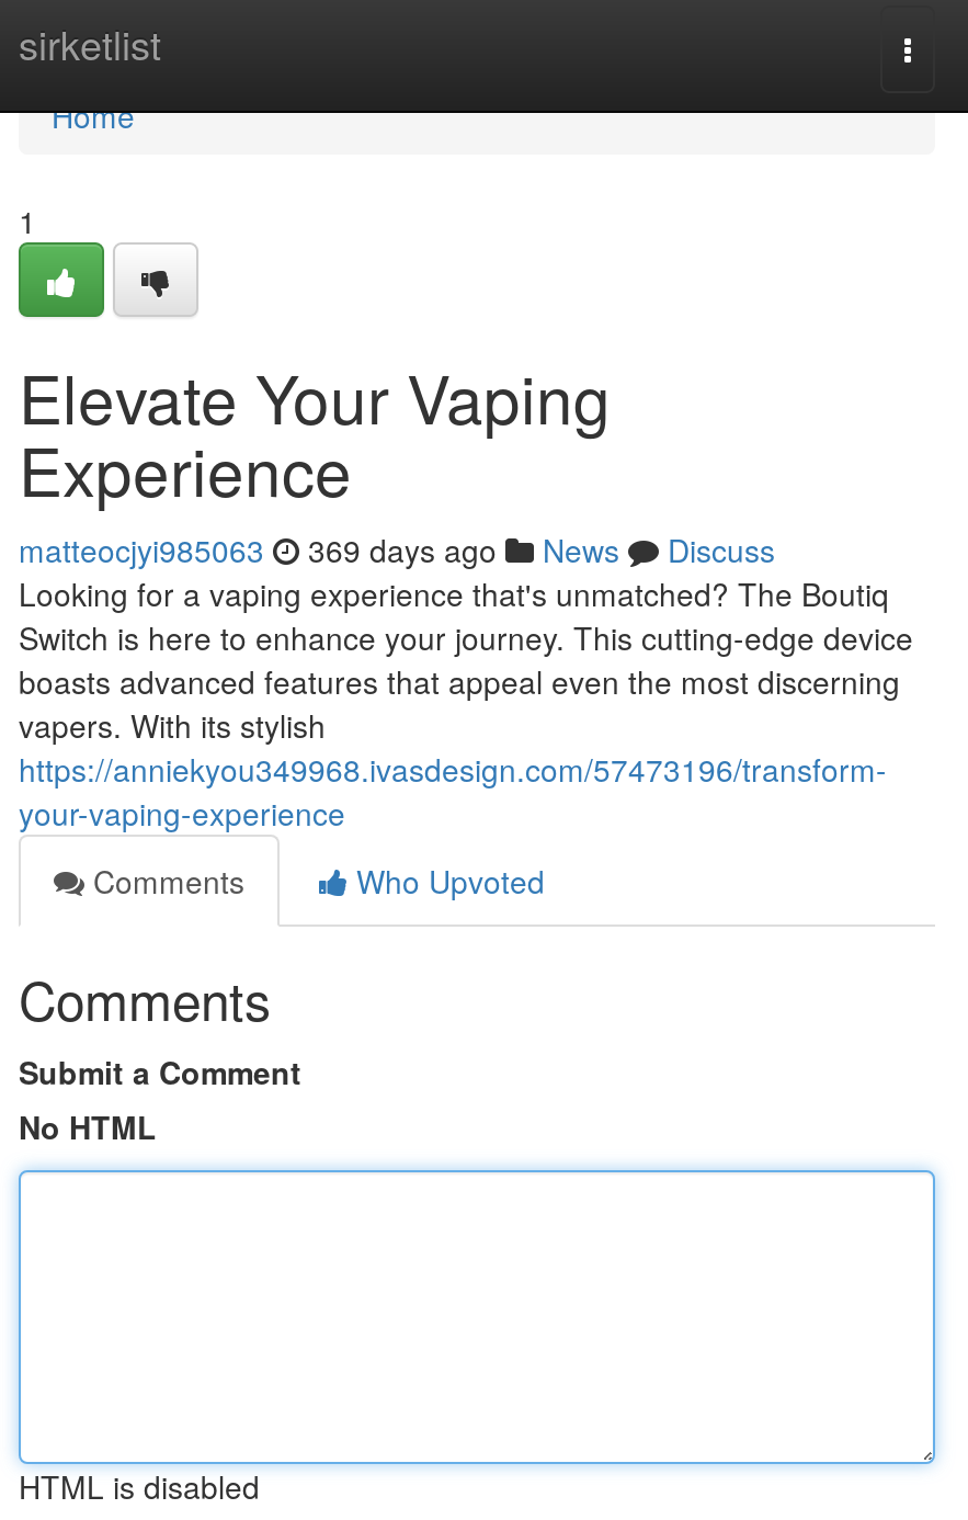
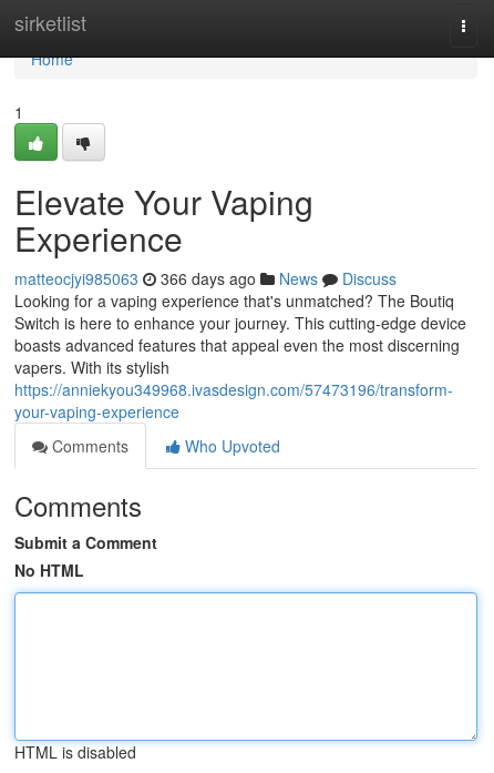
[19,528,775,571] matteocjyi985063 369 days ago News Discuss -> [14,267,397,289] matteocjyi985063 366 days ago News Discuss

